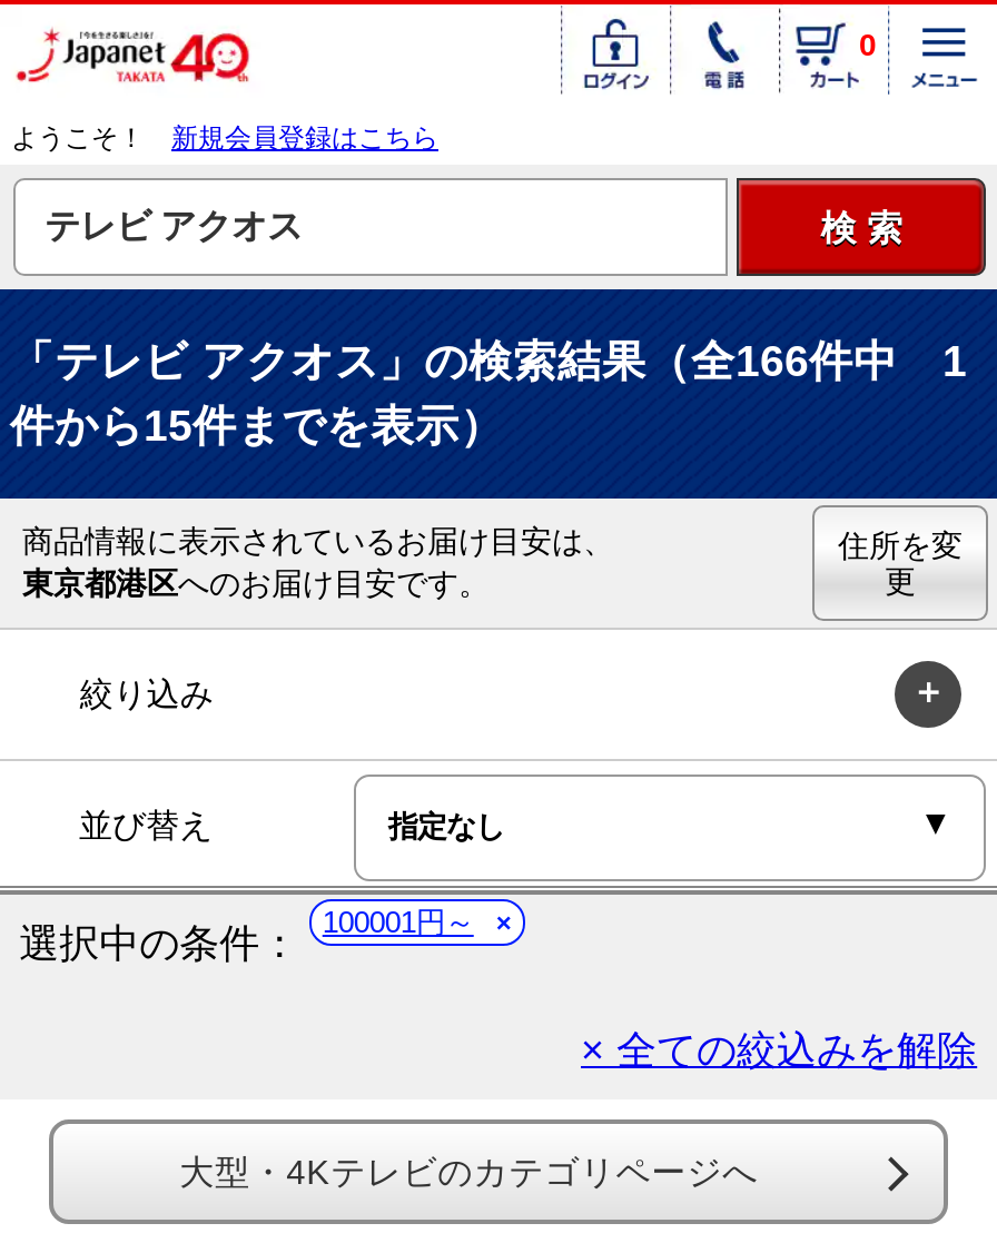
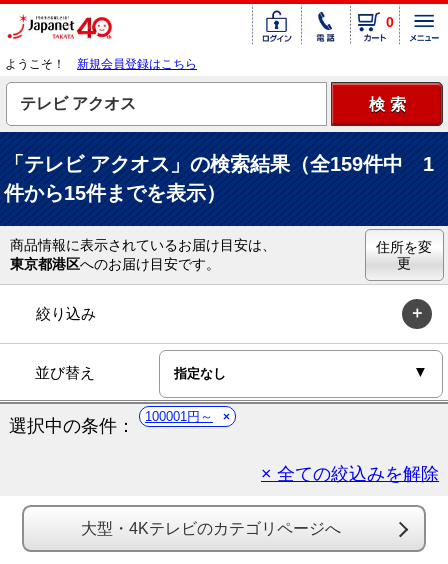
[10,336,967,385] 「テレビ アクオス」の検索結果（全166件中 1 -> [4,153,434,175] 「テレビ アクオス」の検索結果（全159件中 1

